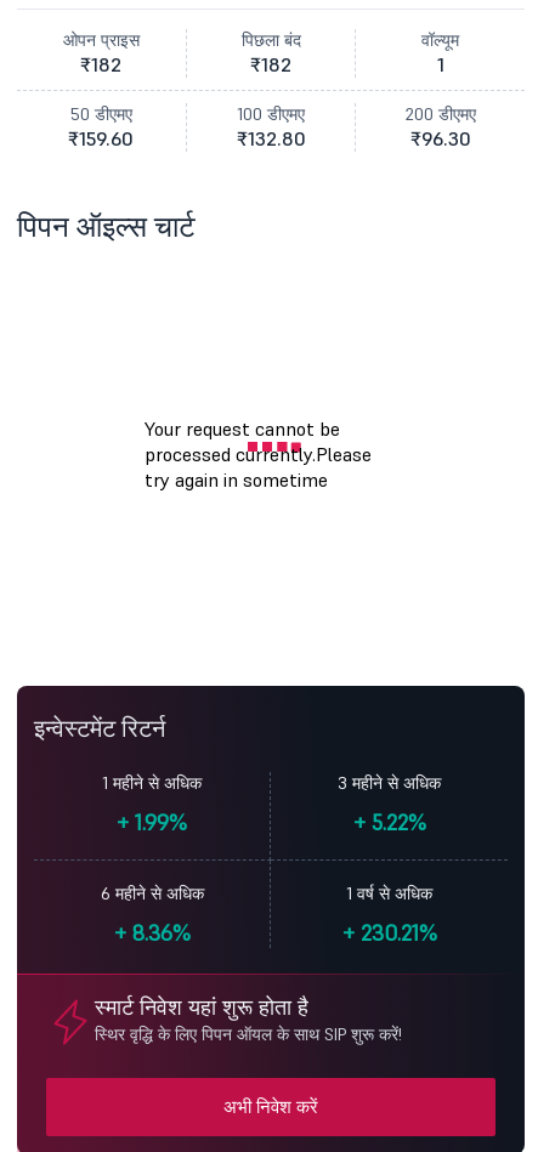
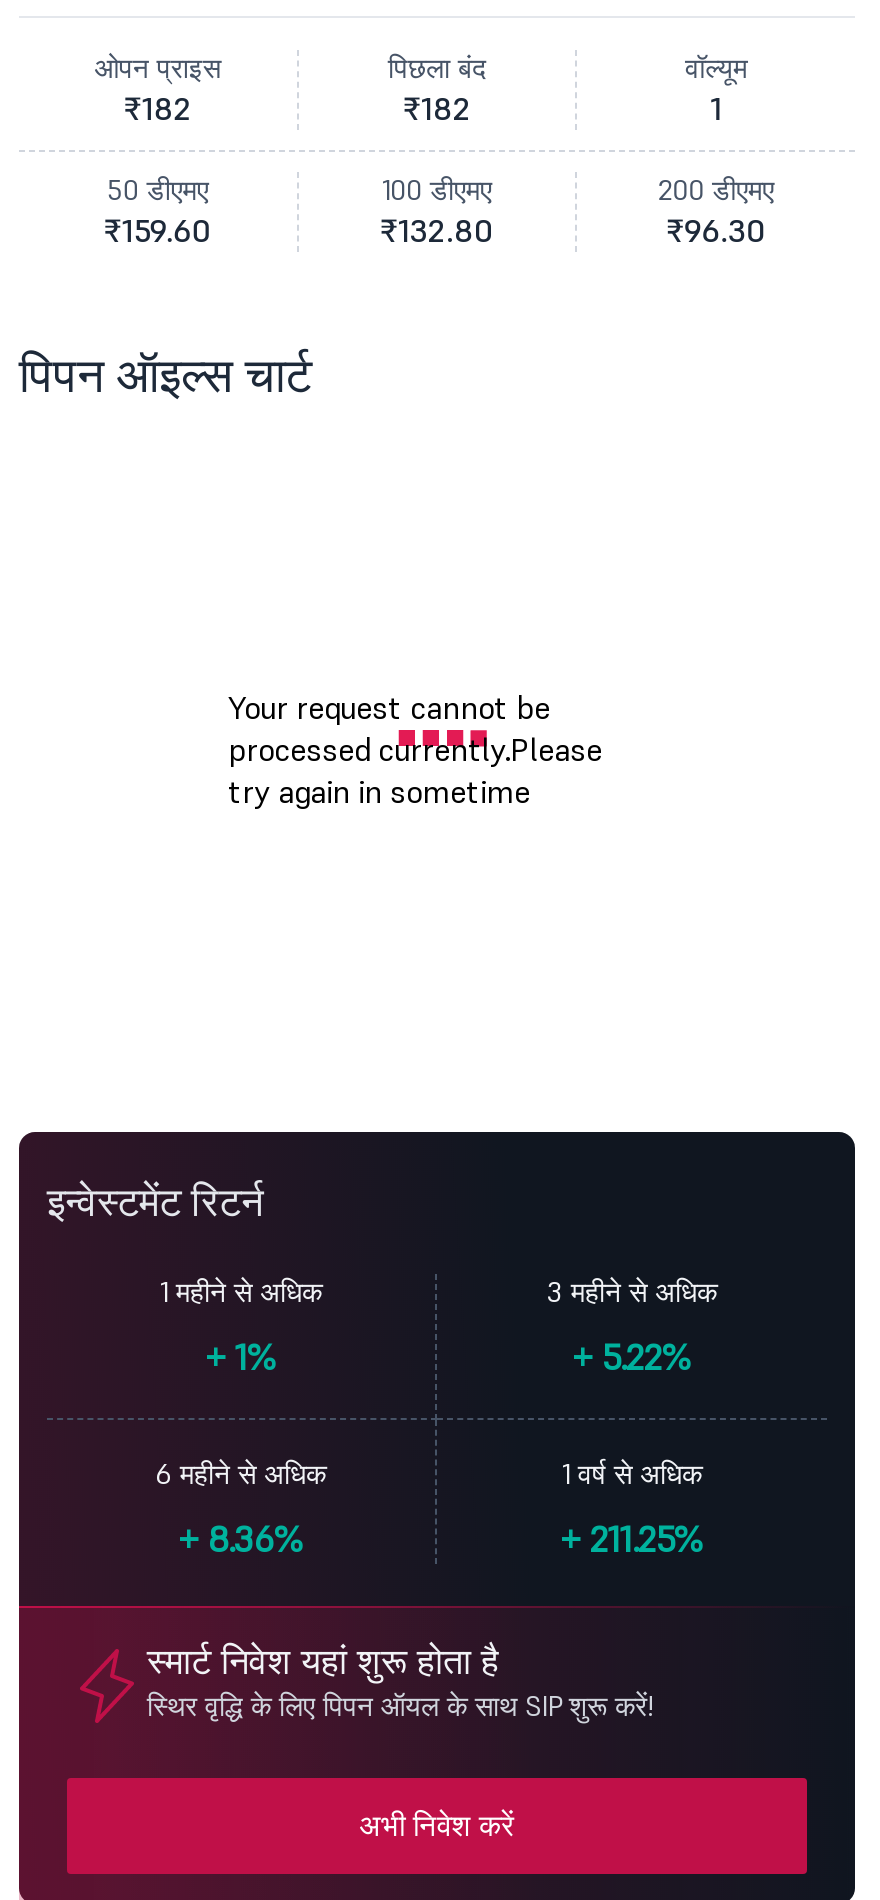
[117,808,187,836] + 1.99% -> [205,1334,277,1380] + 1%
[342,919,437,947] + 230.21% -> [560,1516,704,1562] + 211.25%

